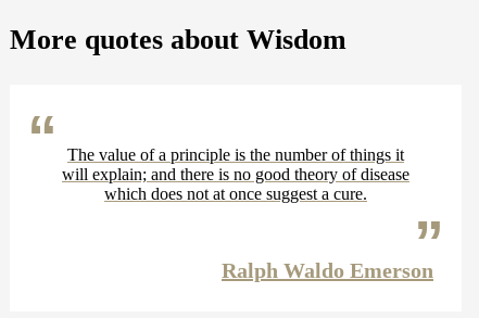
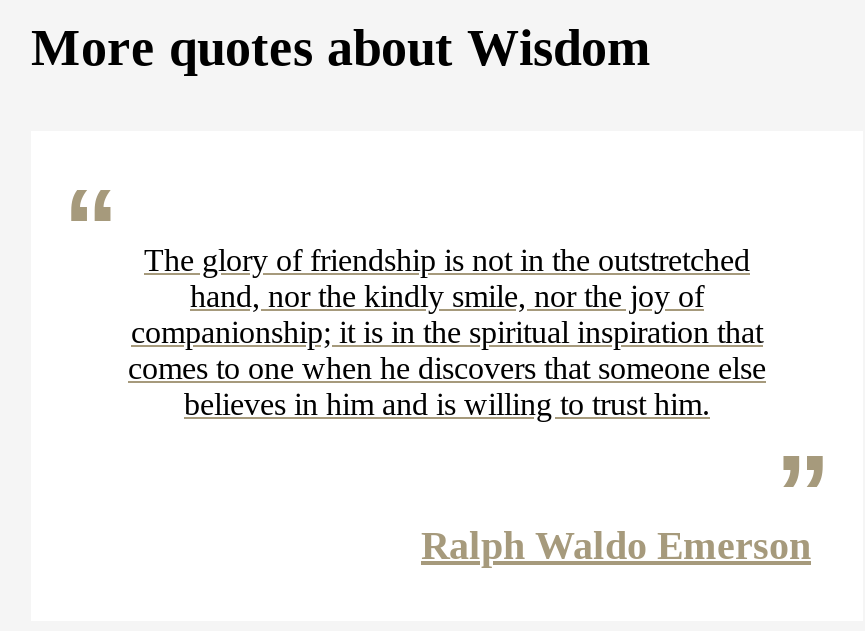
[62,145,409,203] The value of a principle is the number of things it | will explain; and there is no good theory of disease | which does not at once suggest a cure. -> [128,243,766,421] The glory of friendship is not in the outstretched | hand, nor the kindly smile, nor the joy of | companionship; it is in the spiritual inspiration that | comes to one when he discovers that someone else | believes in him and is willing to trust him.

